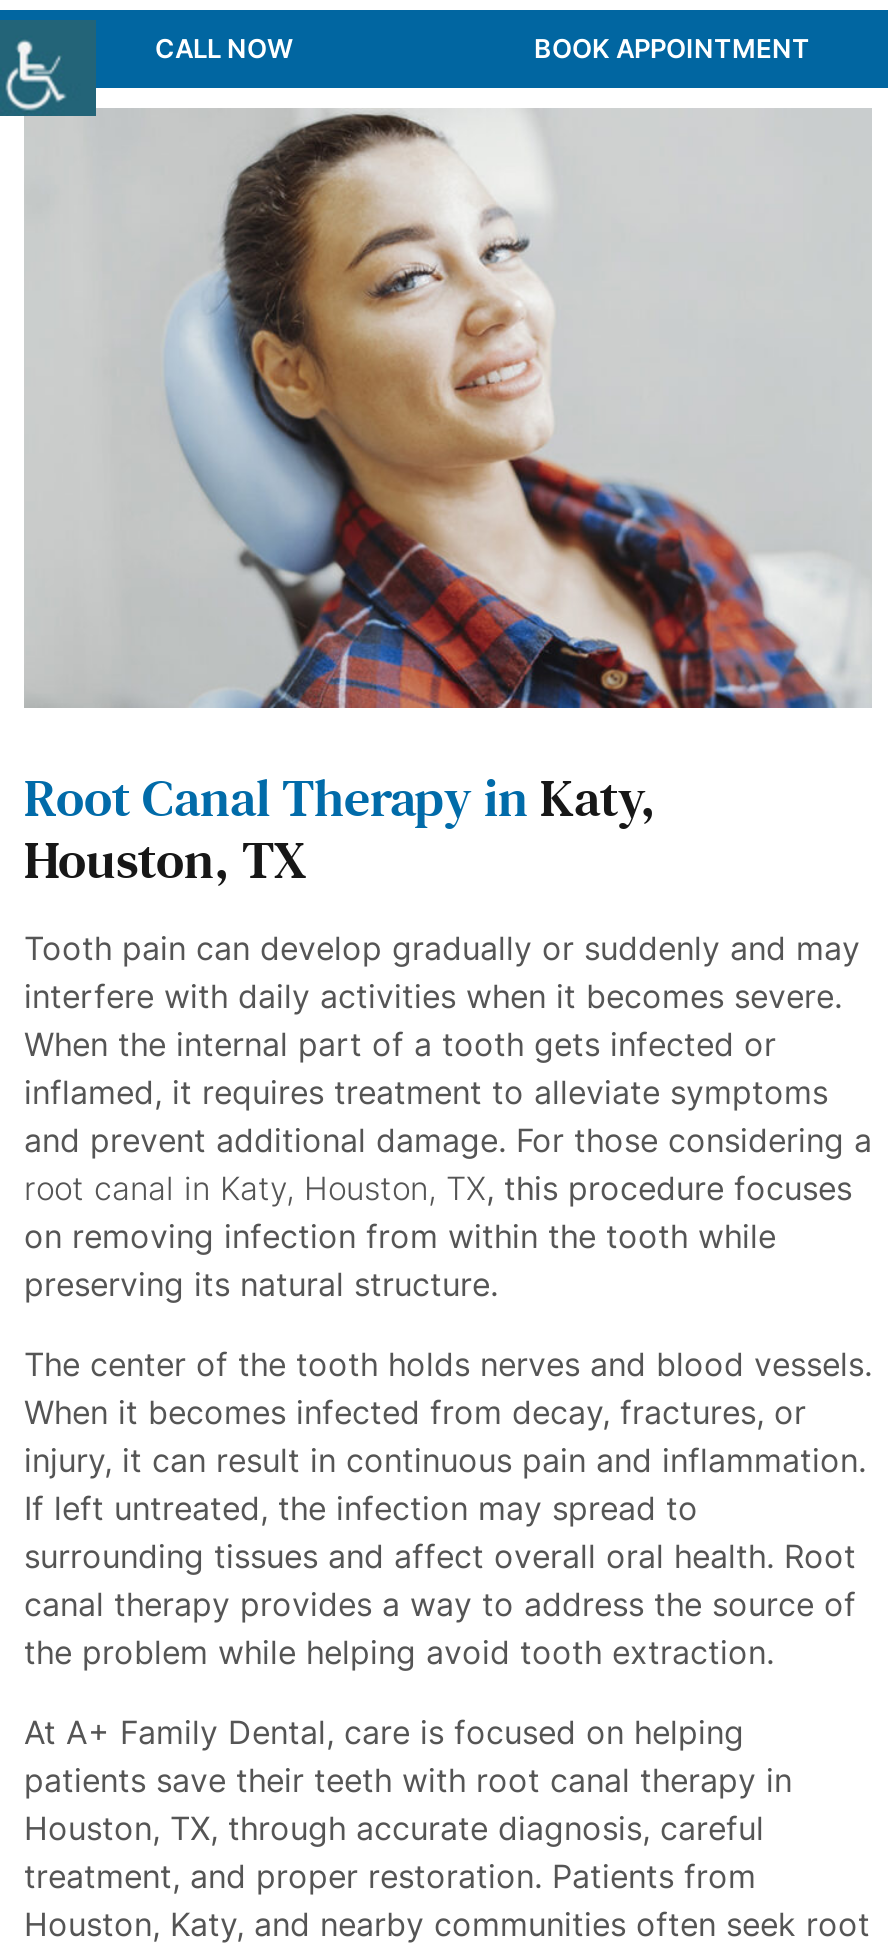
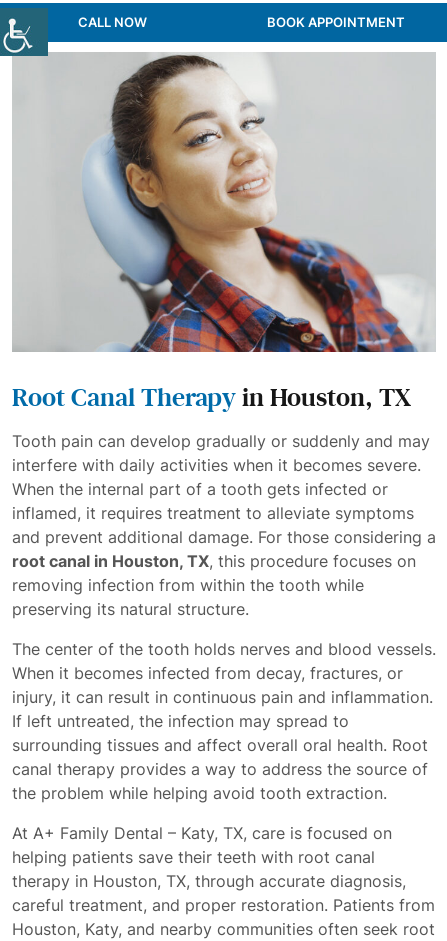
[24,768,656,892] Root Canal Therapy in Katy, | Houston, TX -> [12,382,411,413] Root Canal Therapy in Houston, TX
[24,1168,852,1256] root canal in Katy, Houston, TX, this procedure focuses | on removing infection from within the tooth while -> [12,551,416,595] root canal in Houston, TX, this procedure focuses on | removing infection from within the tooth while
[24,1712,792,1896] At A+ Family Dental, care is focused on helping | patients save their teeth with root canal therapy in | Houston, TX, through accurate diagnosis, careful | treatment, and proper restoration. Patients from -> [12,823,435,915] At A+ Family Dental – Katy, TX, care is focused on | helping patients save their teeth with root canal | therapy in Houston, TX, through accurate diagnosis, | careful treatment, and proper restoration. Patients from

